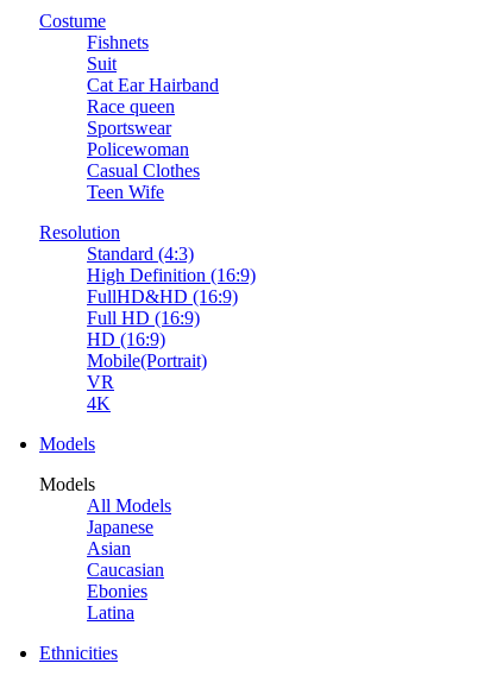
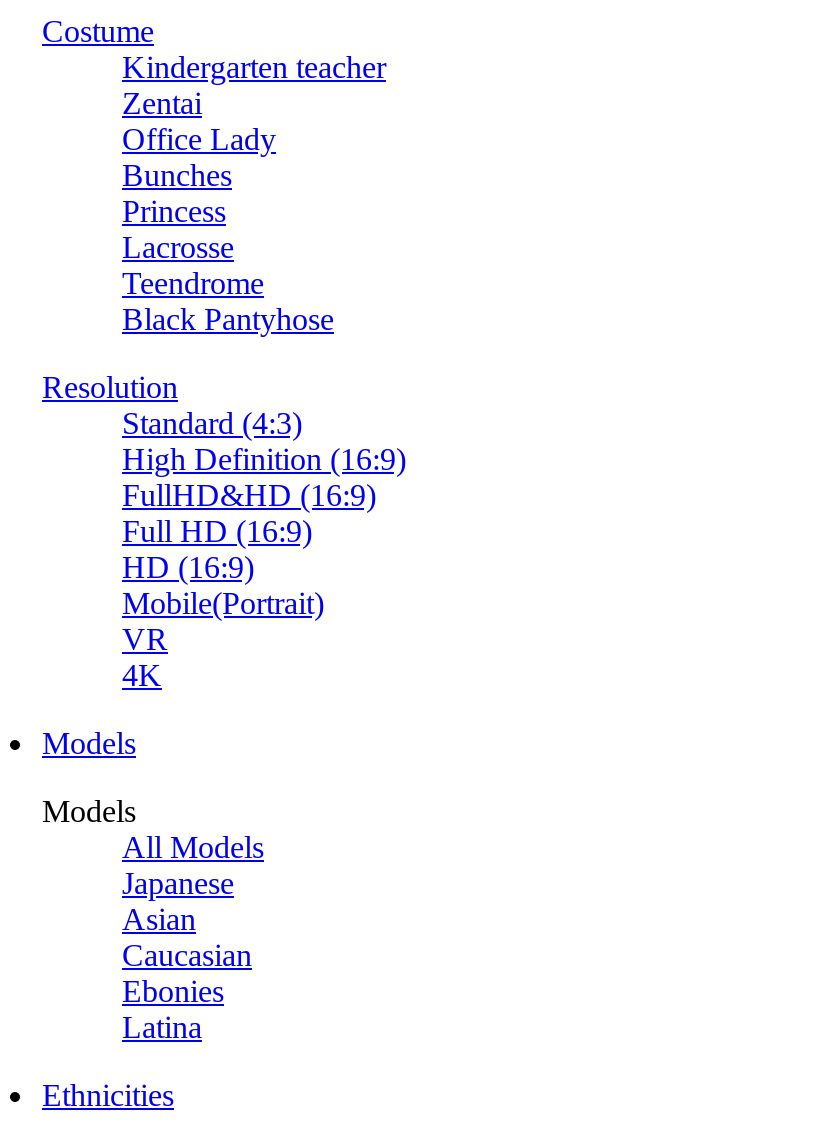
[87,33,219,203] Fishnets | Suit | Cat Ear Hairband | Race queen | Sportswear | Policewoman | Casual Clothes | Teen Wife -> [122,51,386,337] Kindergarten teacher | Zentai | Office Lady | Bunches | Princess | Lacrosse | Teendrome | Black Pantyhose

